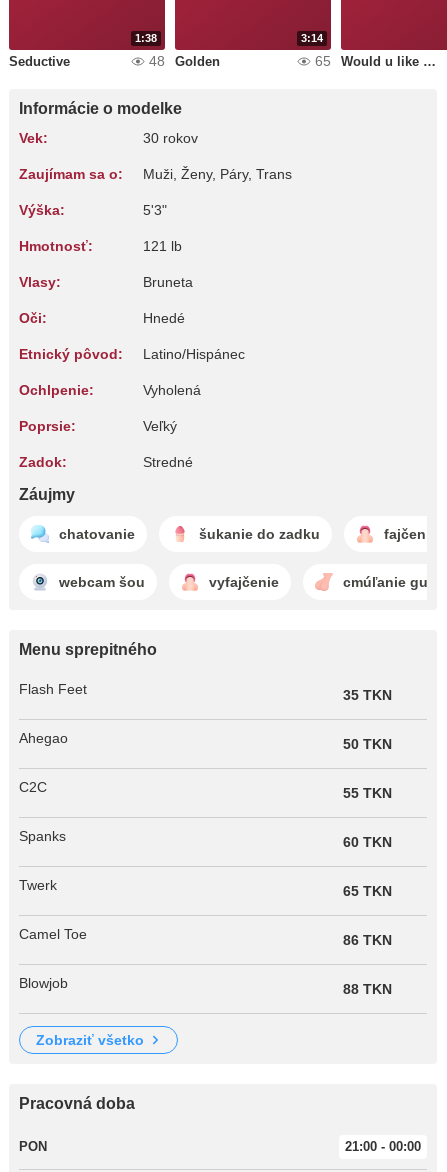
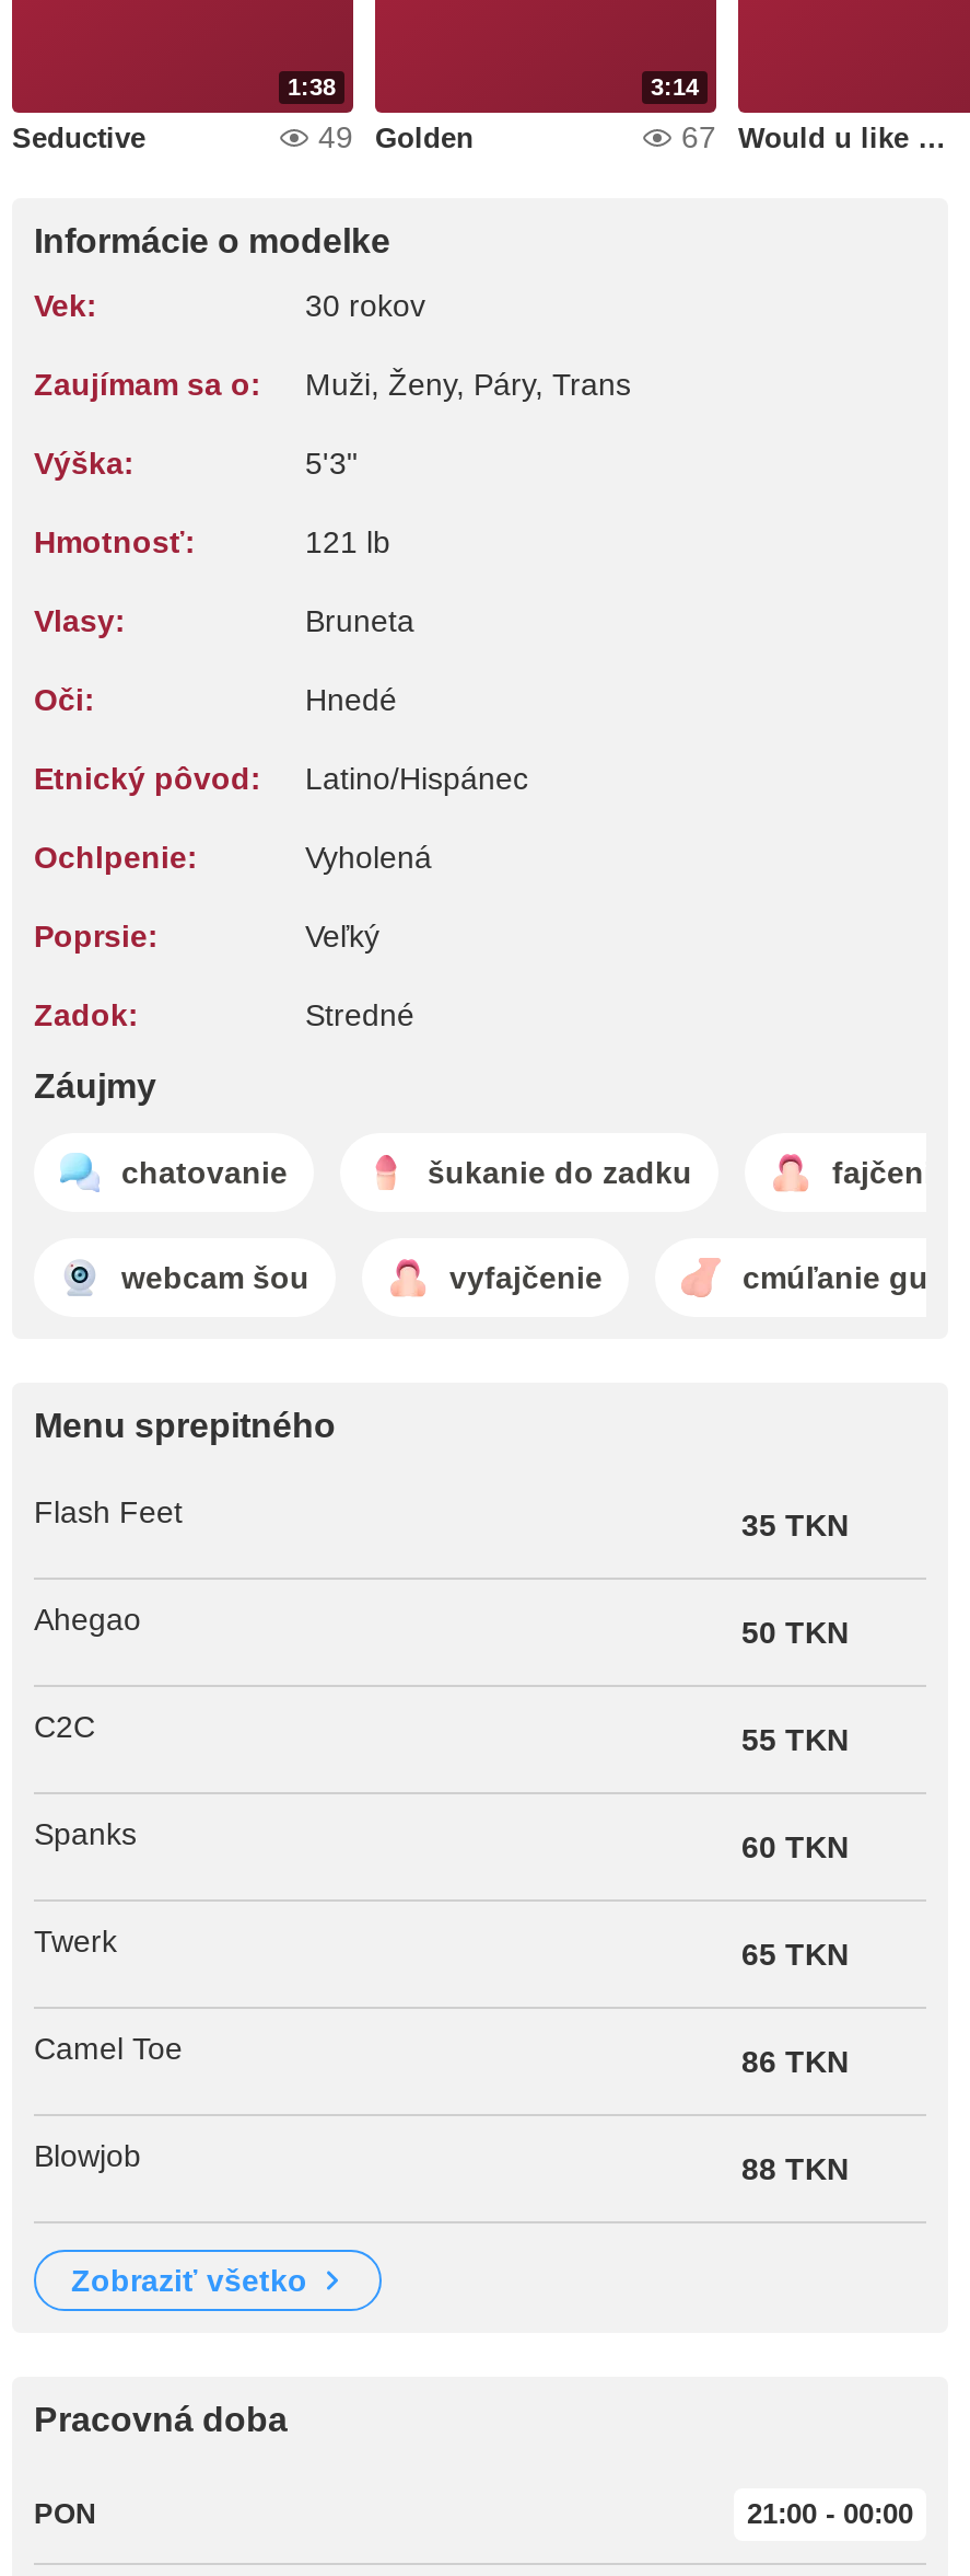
[149,53,220,69] 48 Golden -> [318,119,474,154] 49 Golden
[315,53,331,69] 65 -> [681,119,716,154] 67

